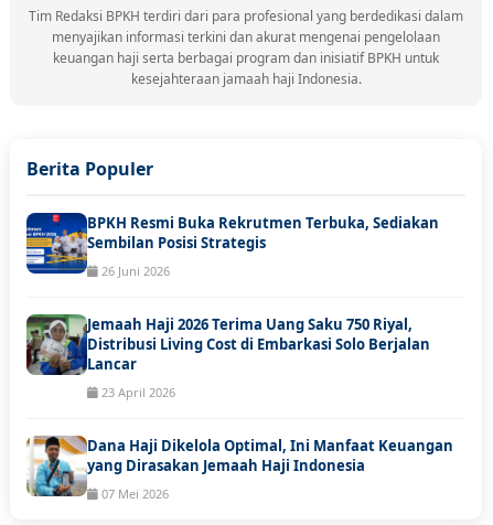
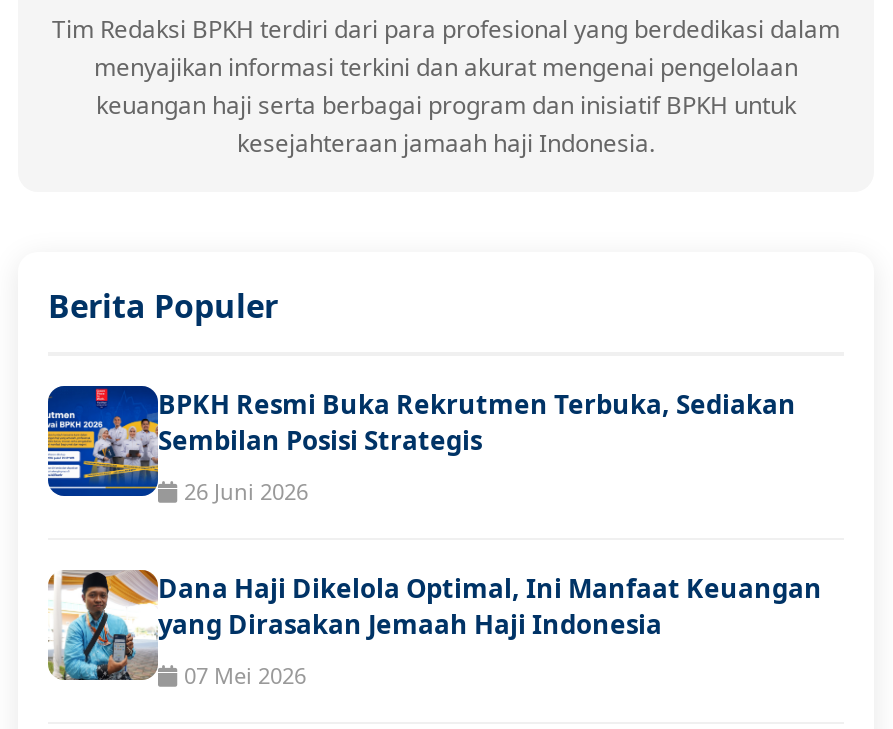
[25,313,430,400] [image] | Jemaah Haji 2026 Terima Uang Saku 750 Riyal, | Distribusi Living Cost di Embarkasi Solo Berjalan | Lancar | 23 April 2026 -> none

